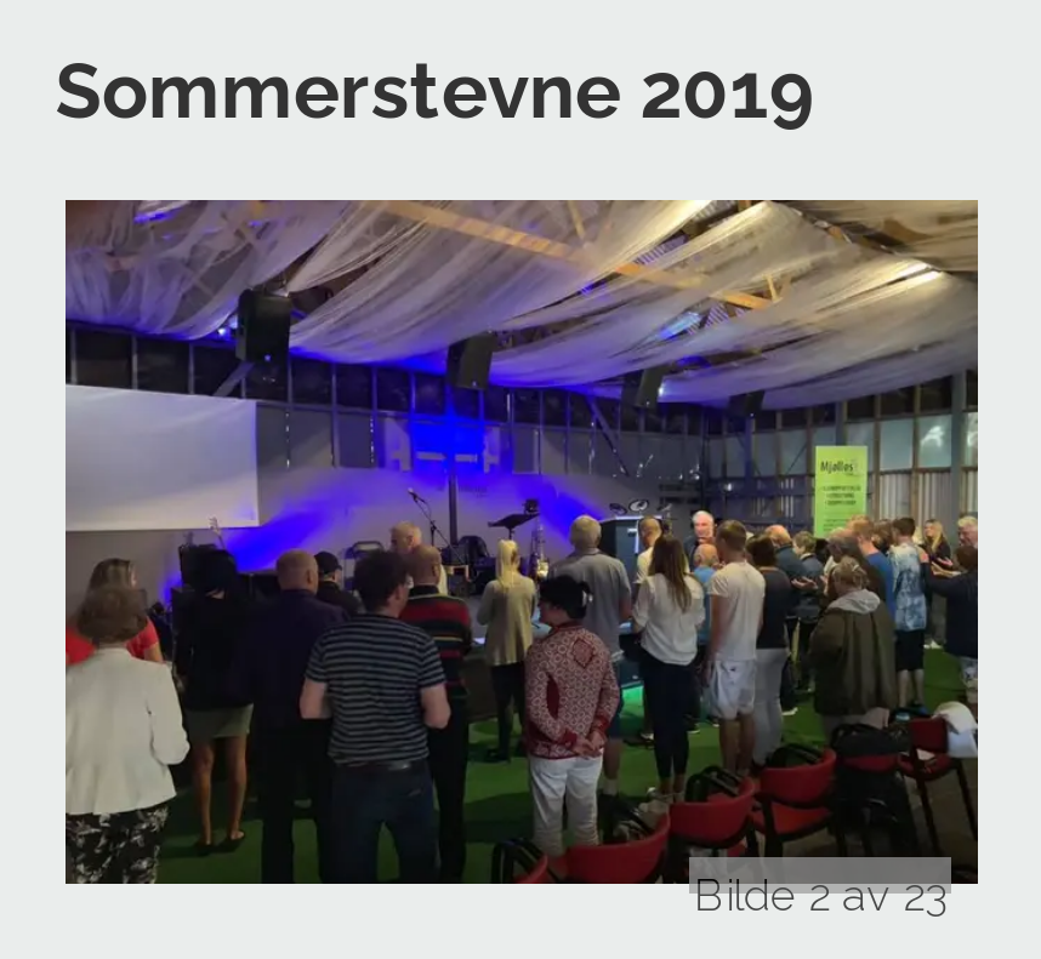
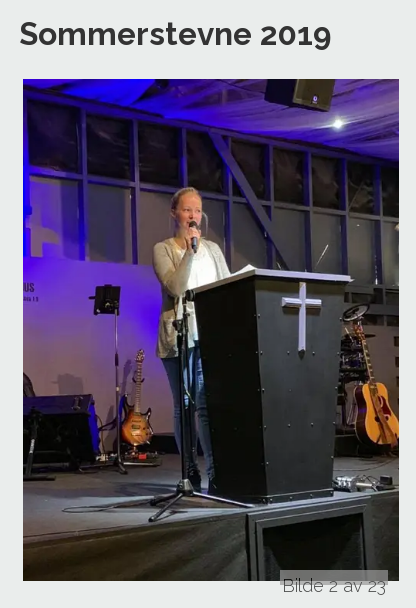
[63,198,978,884] [image] -> [22,78,400,581] [image]

